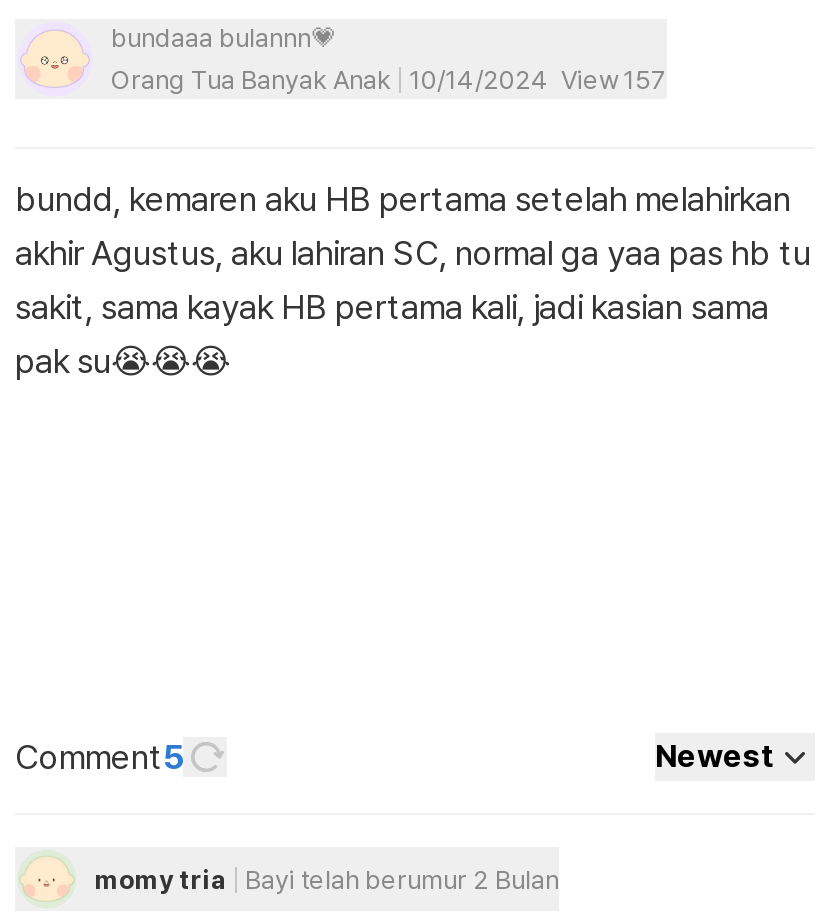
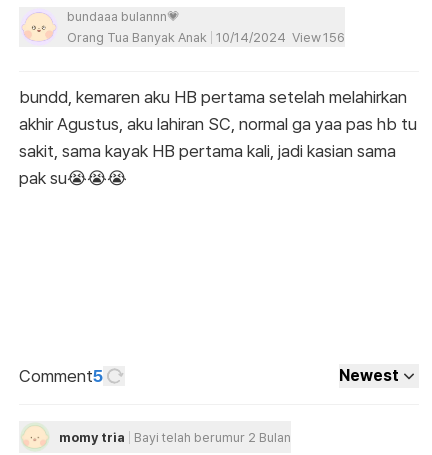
[111,65,667,95] Orang Tua Banyak Anak 10/14/2024 View 157 -> [67,30,345,45] Orang Tua Banyak Anak 10/14/2024 View 156

